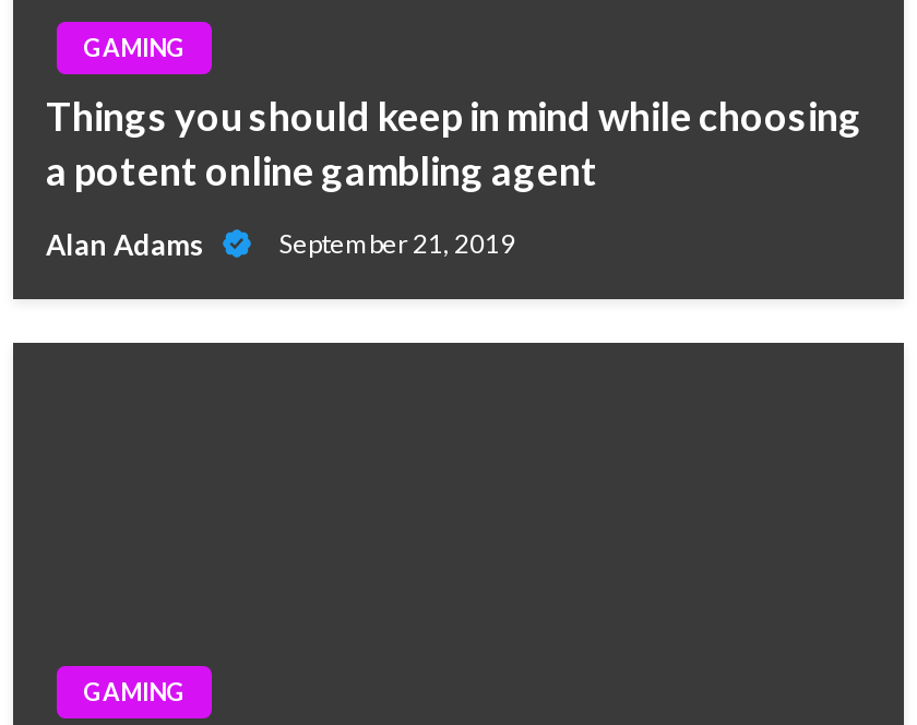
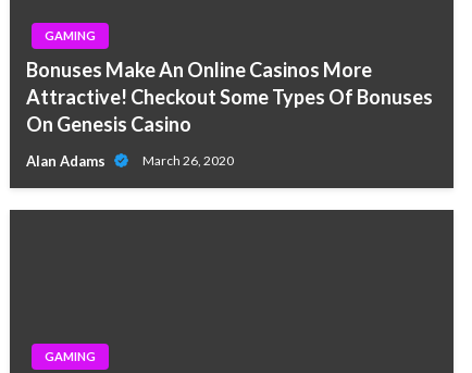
[46,91,862,194] Things you should keep in mind while choosing | a potent online gambling agent -> [26,57,433,136] Bonuses Make An Online Casinos More | Attractive! Checkout Some Types Of Bonuses | On Genesis Casino
moved [46,227,212,262] -> [26,152,109,169]: Alan Adams
[279,228,515,260] September 21, 2019 -> [142,152,234,169] March 26, 2020

